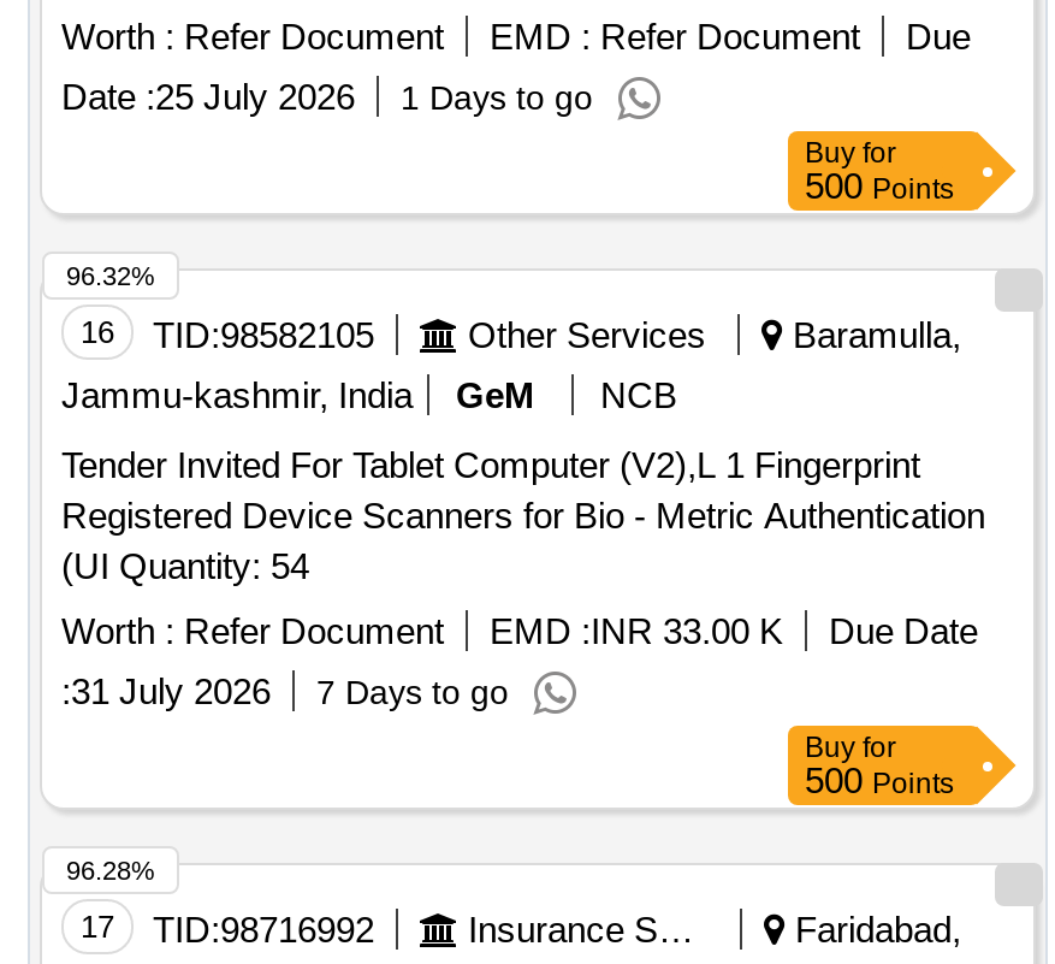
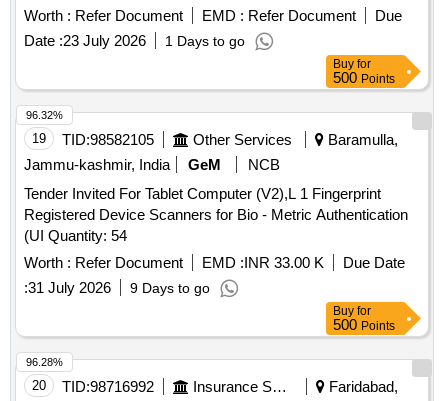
[61,76,593,117] Date : 25 July 2026 1 Days to go -> [24,32,245,49] Date : 23 July 2026 1 Days to go
[81,315,374,356] 16 TID:98582105 -> [32,131,154,148] 19 TID:98582105
[61,671,509,712] :31 July 2026 7 Days to go -> [24,279,210,296] :31 July 2026 9 Days to go
[81,909,374,950] 17 TID:98716992 -> [32,378,154,395] 20 TID:98716992

